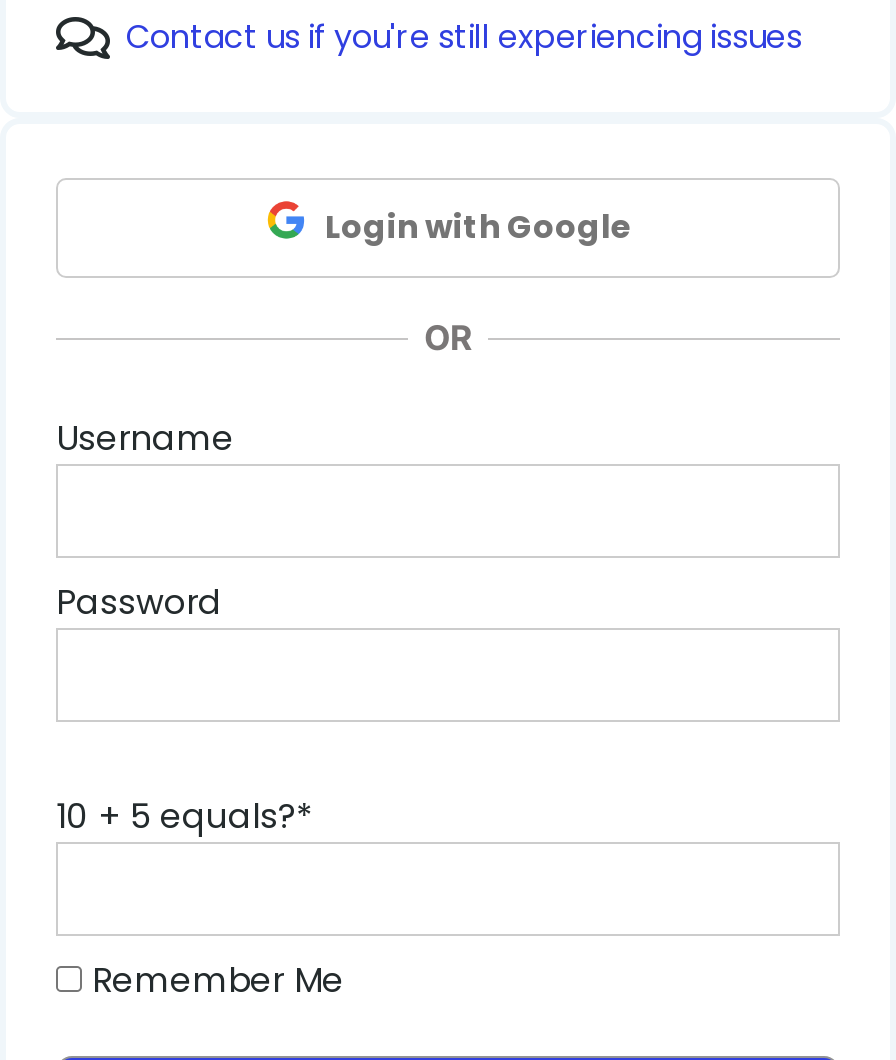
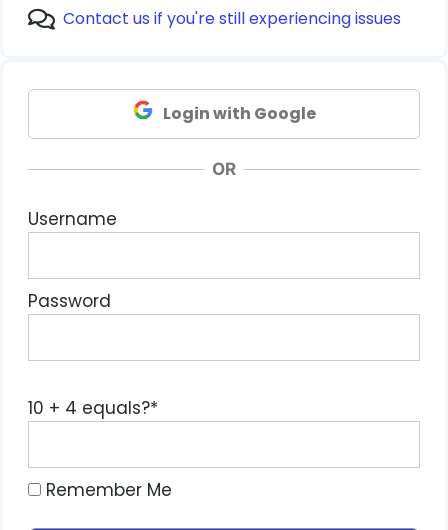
[56,793,312,841] 10 + 5 equals?* -> [28,396,158,420] 10 + 4 equals?*

